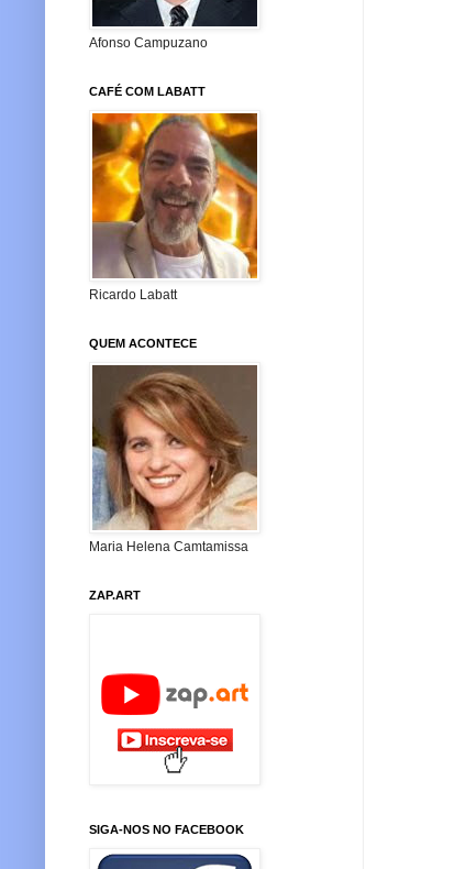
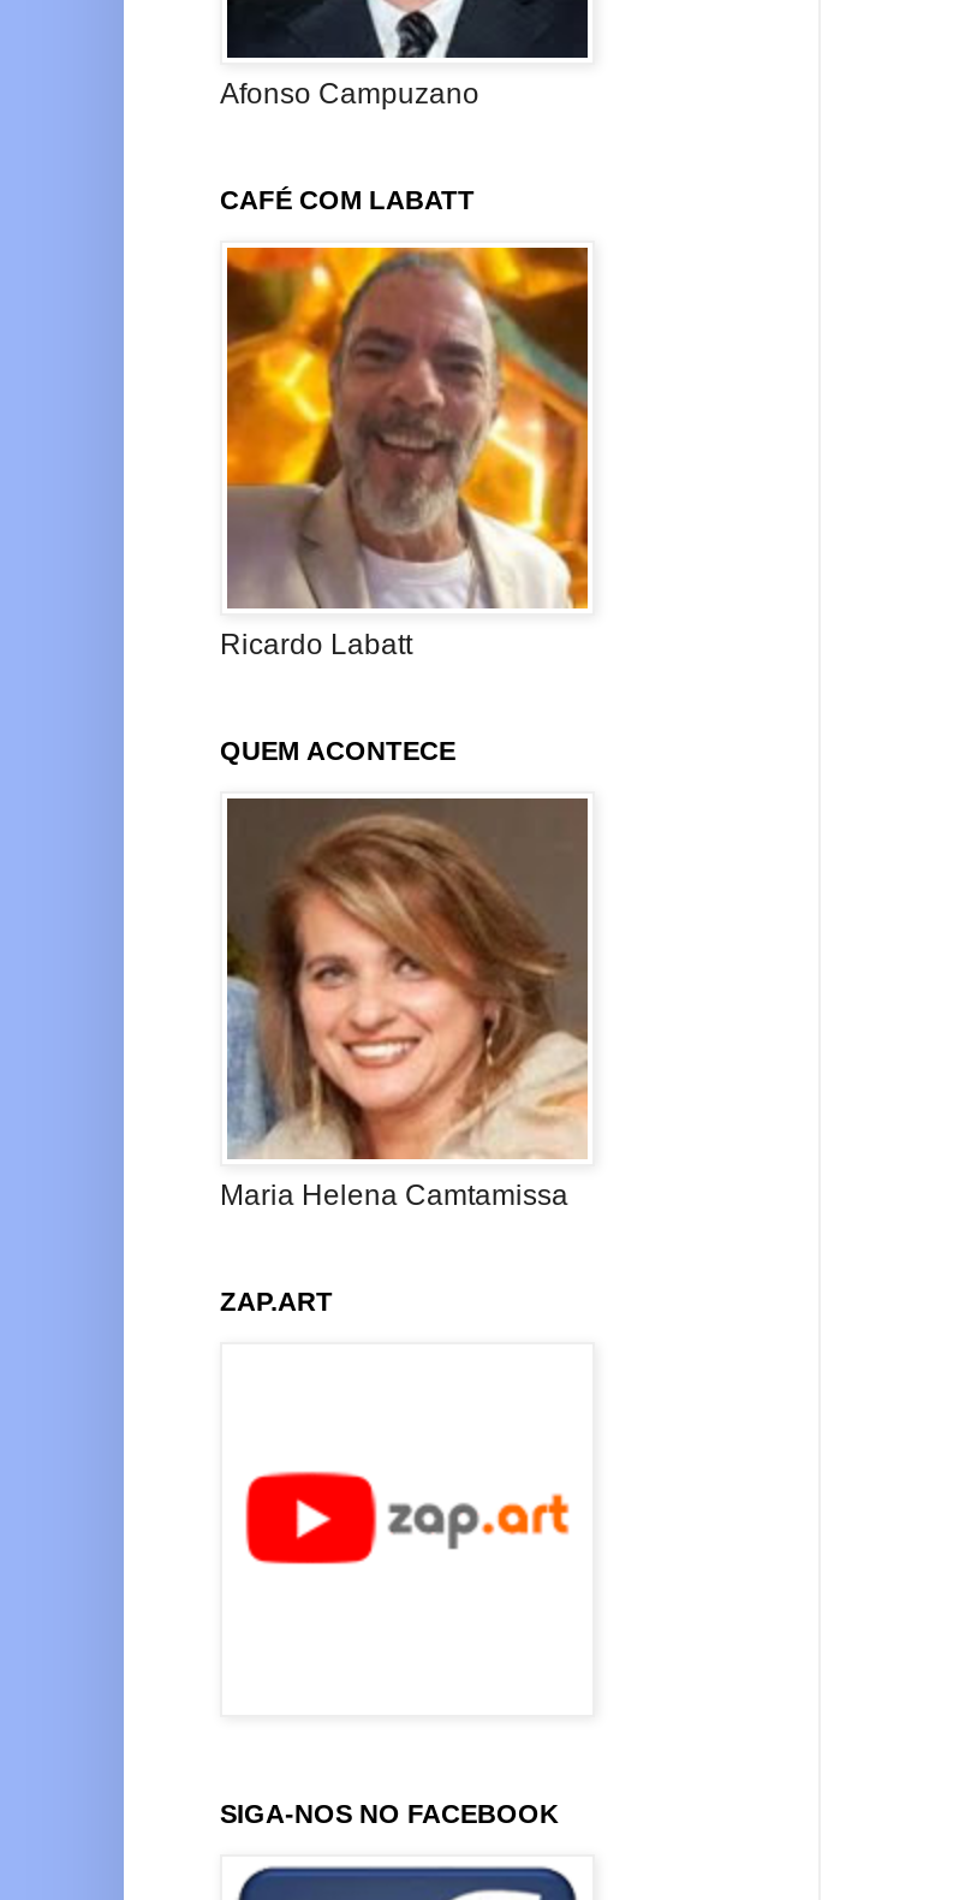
[116,727,234,774] [image] -> none

